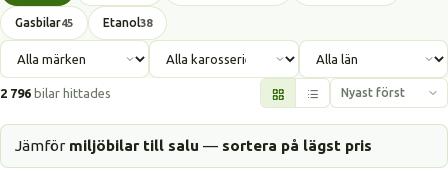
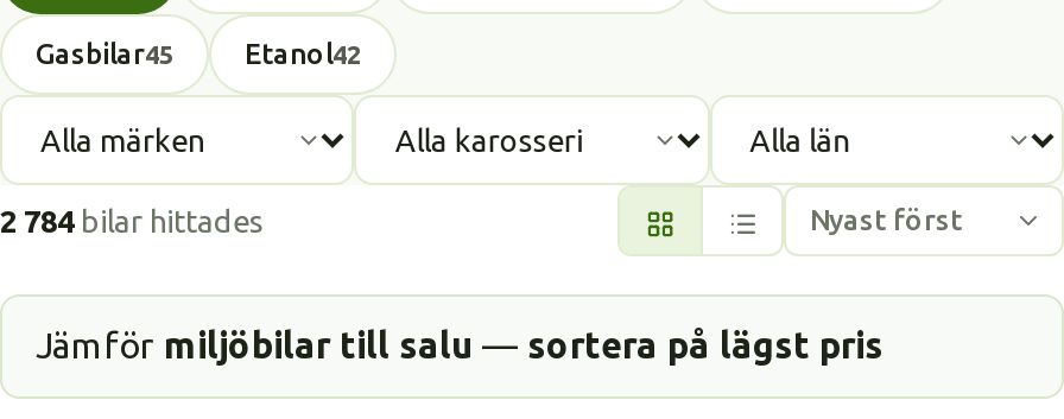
[103,16,152,29] Etanol 38 -> [245,38,361,69] Etanol 42
[0,85,111,99] 2 796 bilar hittades -> [0,203,264,236] 2 784 bilar hittades

